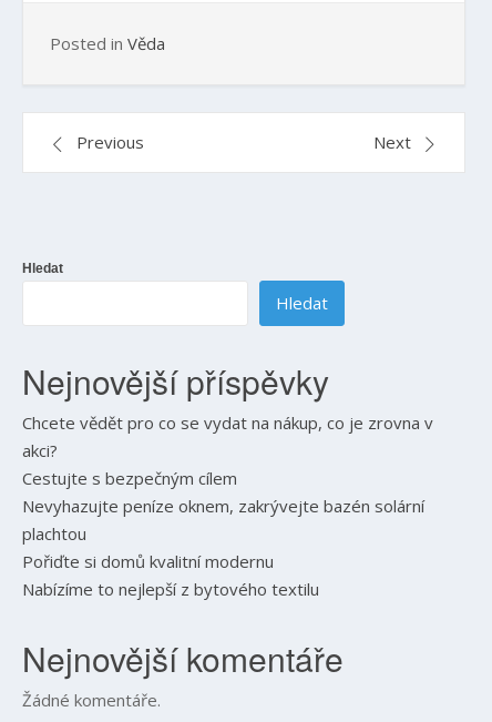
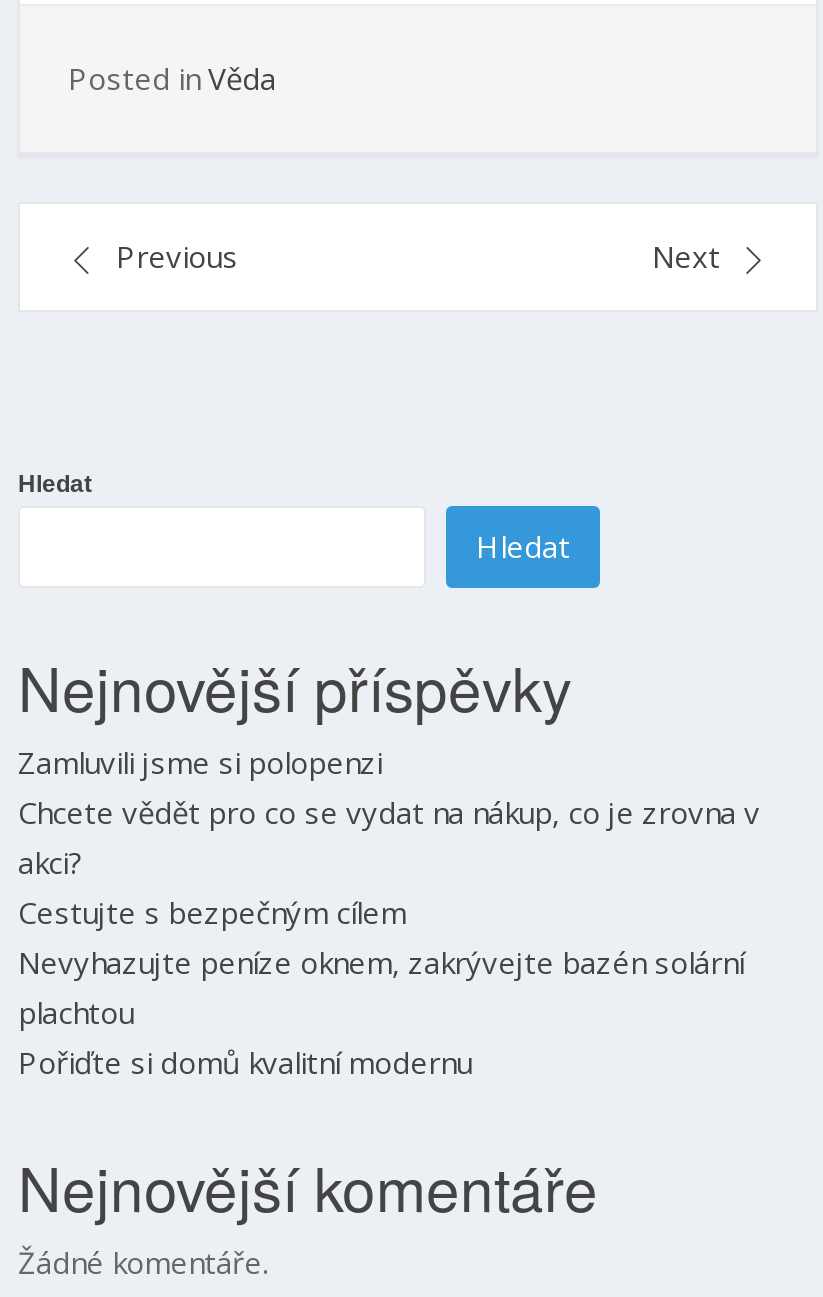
none -> [18,742,382,782] Zamluvili jsme si polopenzi
moved [22,411,433,572] -> [18,792,760,1082]: Chcete vědět pro co se vydat na nákup, co je zrovna v | akci? | Cestujte s bezpečným cílem | Nevyhazujte peníze oknem, zakrývejte bazén solární | plachtou | Pořiďte si domů kvalitní modernu
[22,578,319,600] Nabízíme to nejlepší z bytového textilu -> none

